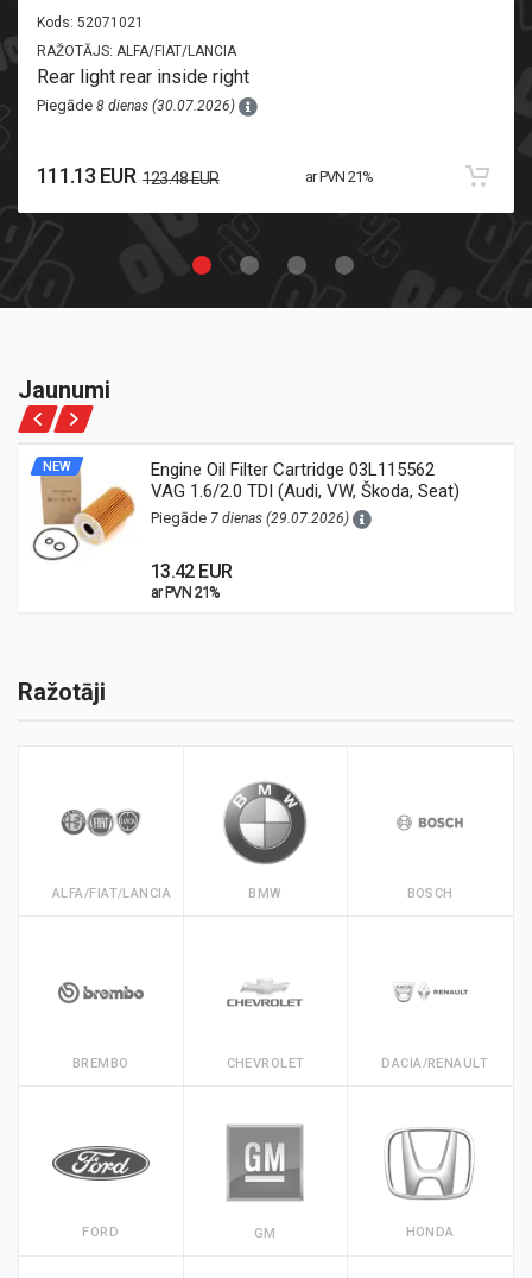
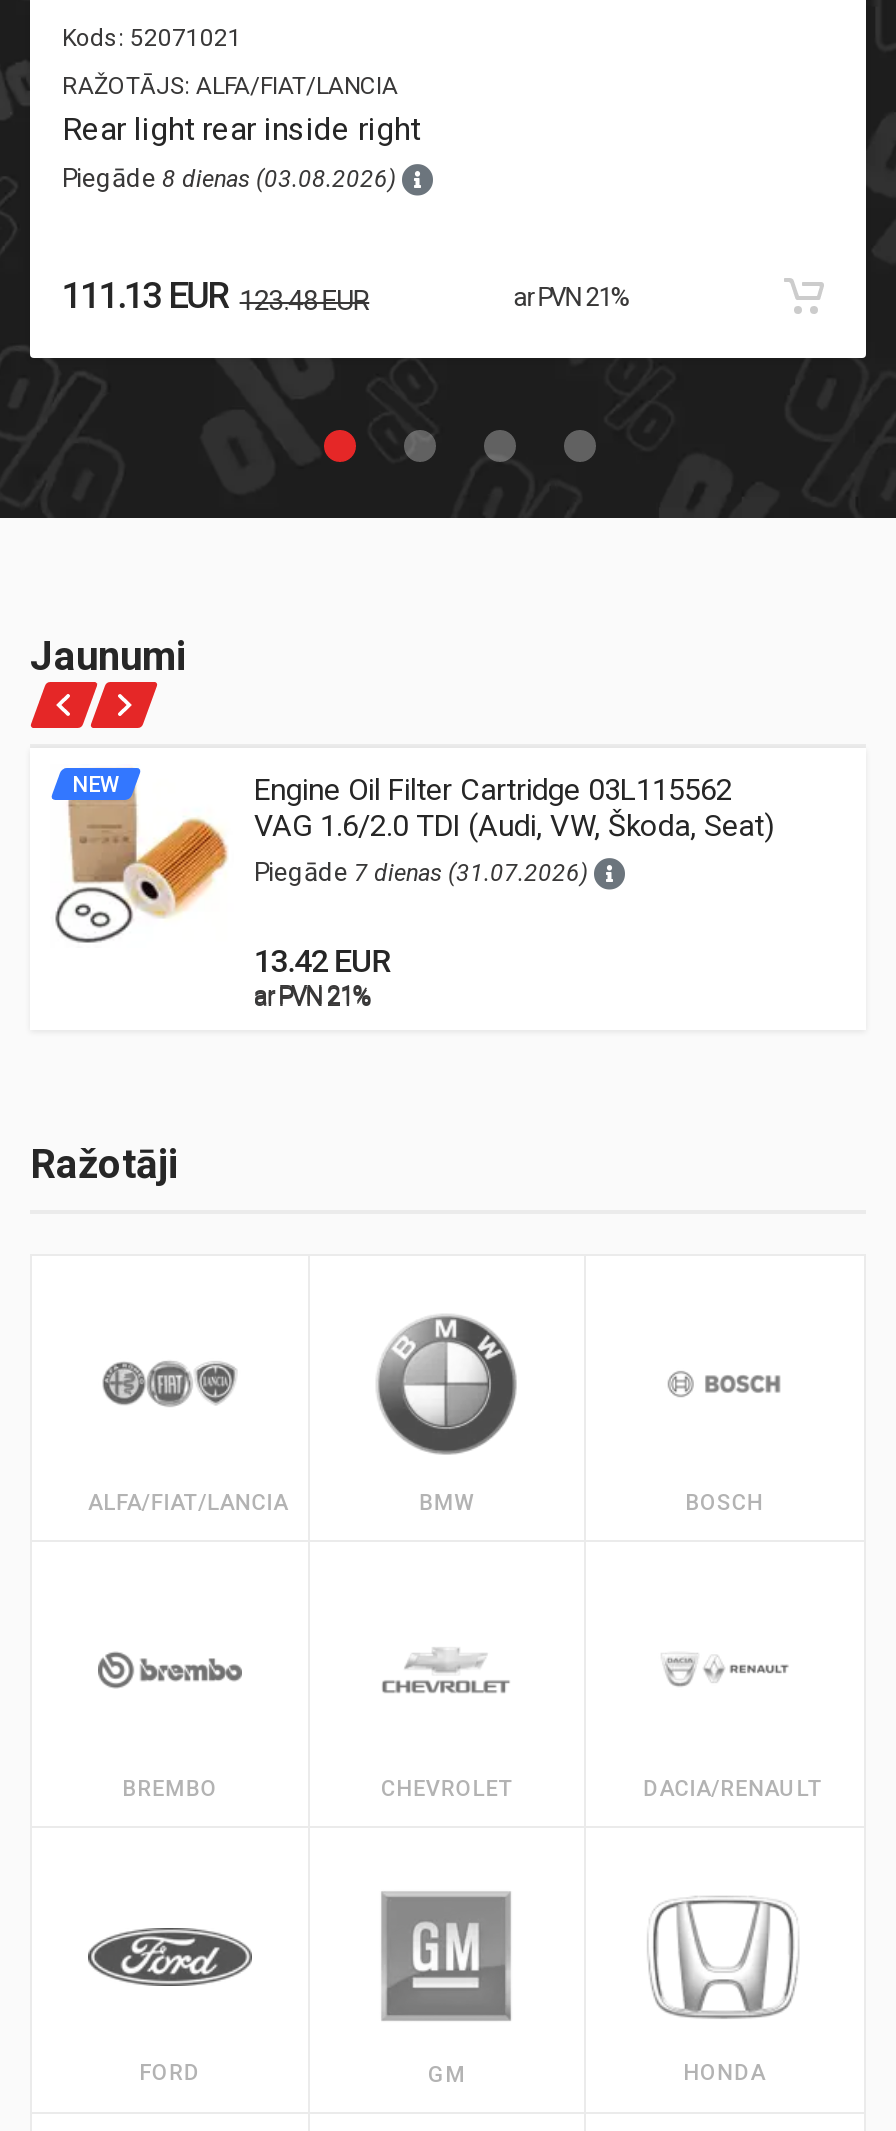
[37,97,235,115] Piegāde 8 dienas (30.07.2026) -> [62,163,396,193] Piegāde 8 dienas (03.08.2026)
[151,509,349,527] Piegāde 7 dienas (29.07.2026) -> [254,857,588,887] Piegāde 7 dienas (31.07.2026)

